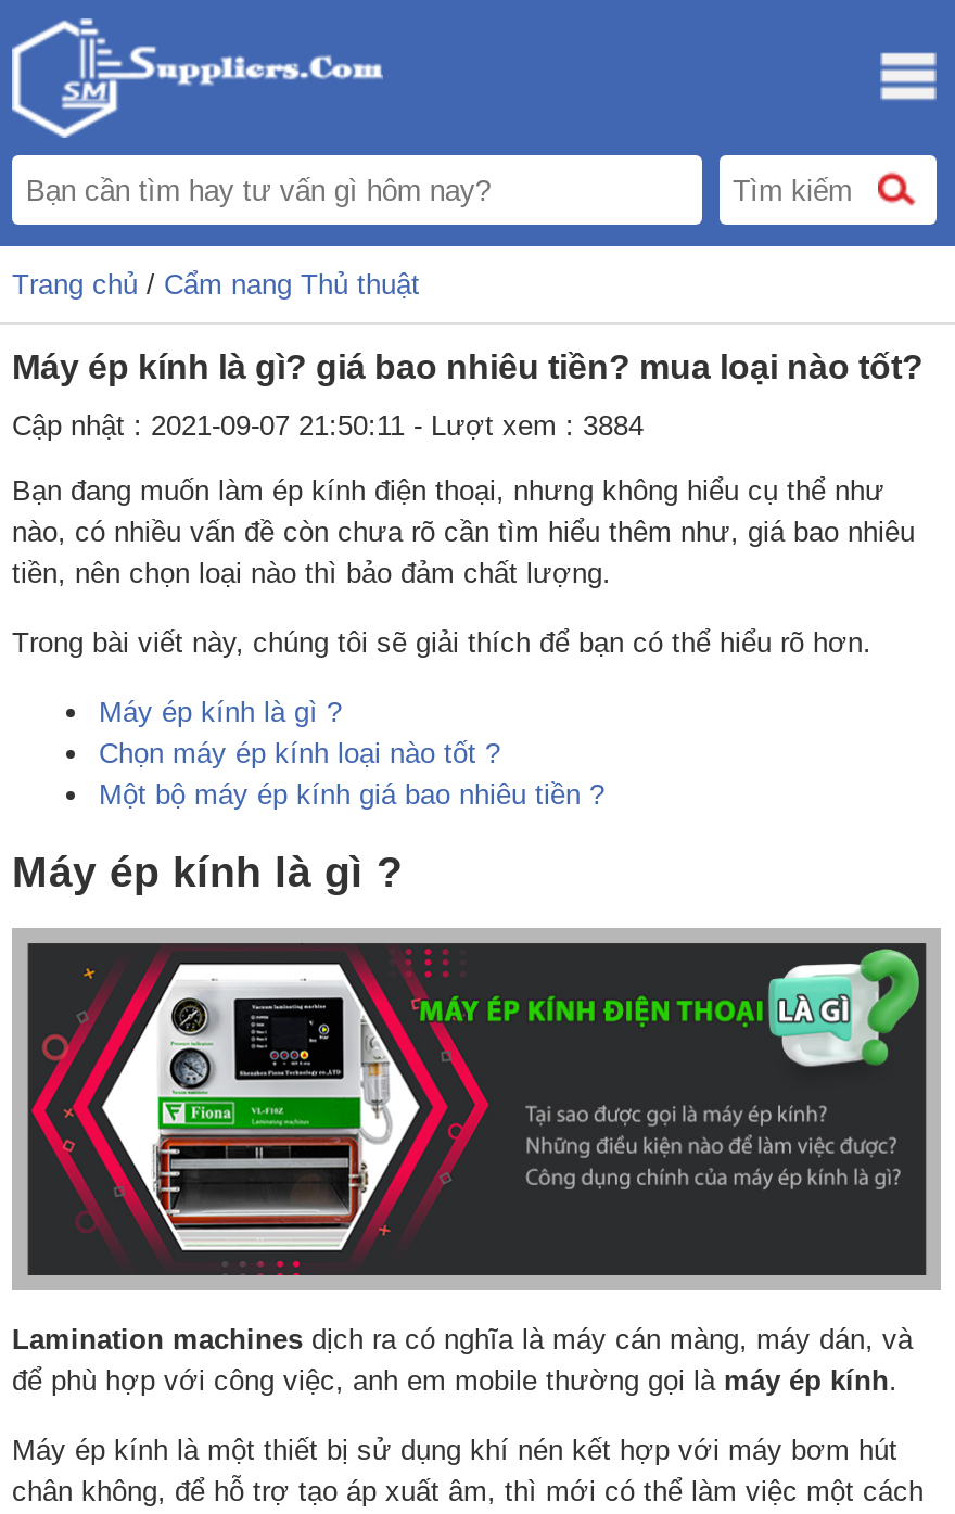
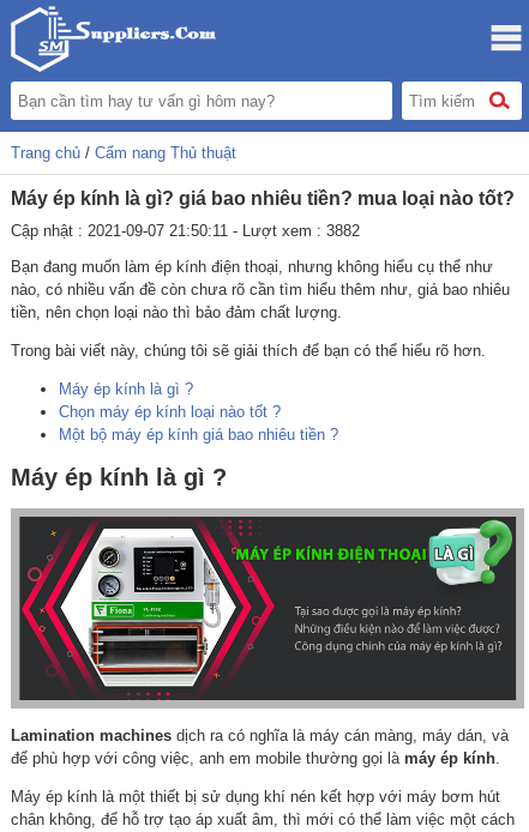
[12,410,644,443] Cập nhật : 2021-09-07 21:50:11 - Lượt xem : 3884 -> [11,222,360,240] Cập nhật : 2021-09-07 21:50:11 - Lượt xem : 3882

